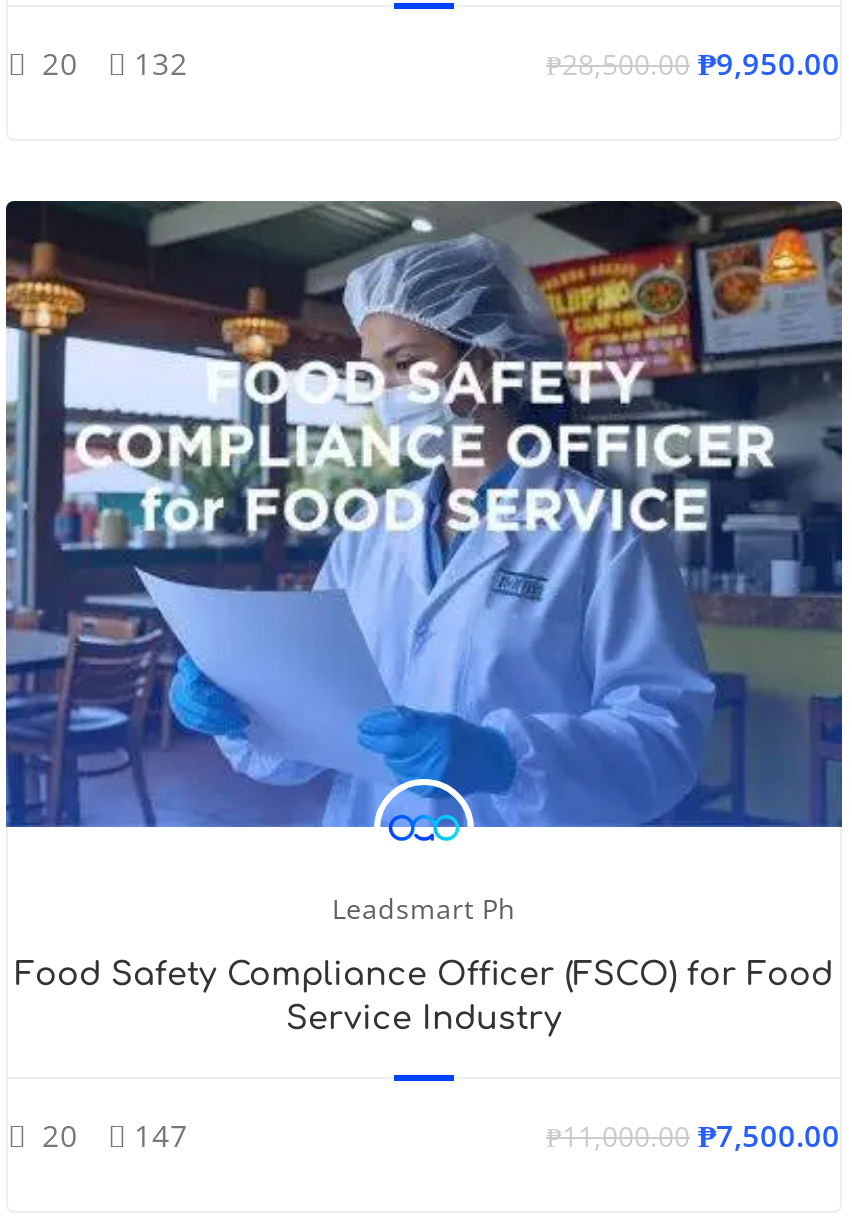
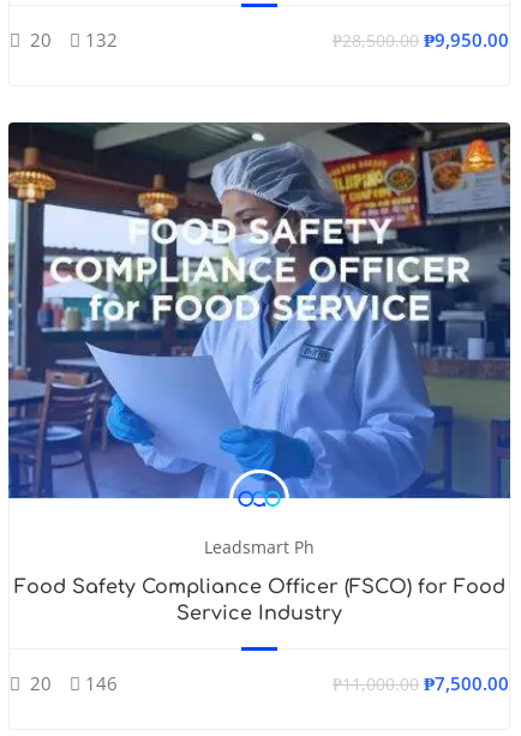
[42,1115,188,1155] 20 147 -> [30,671,118,695] 20 146

